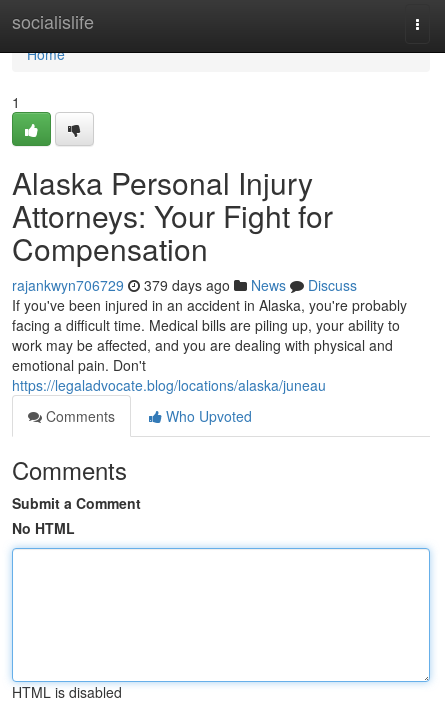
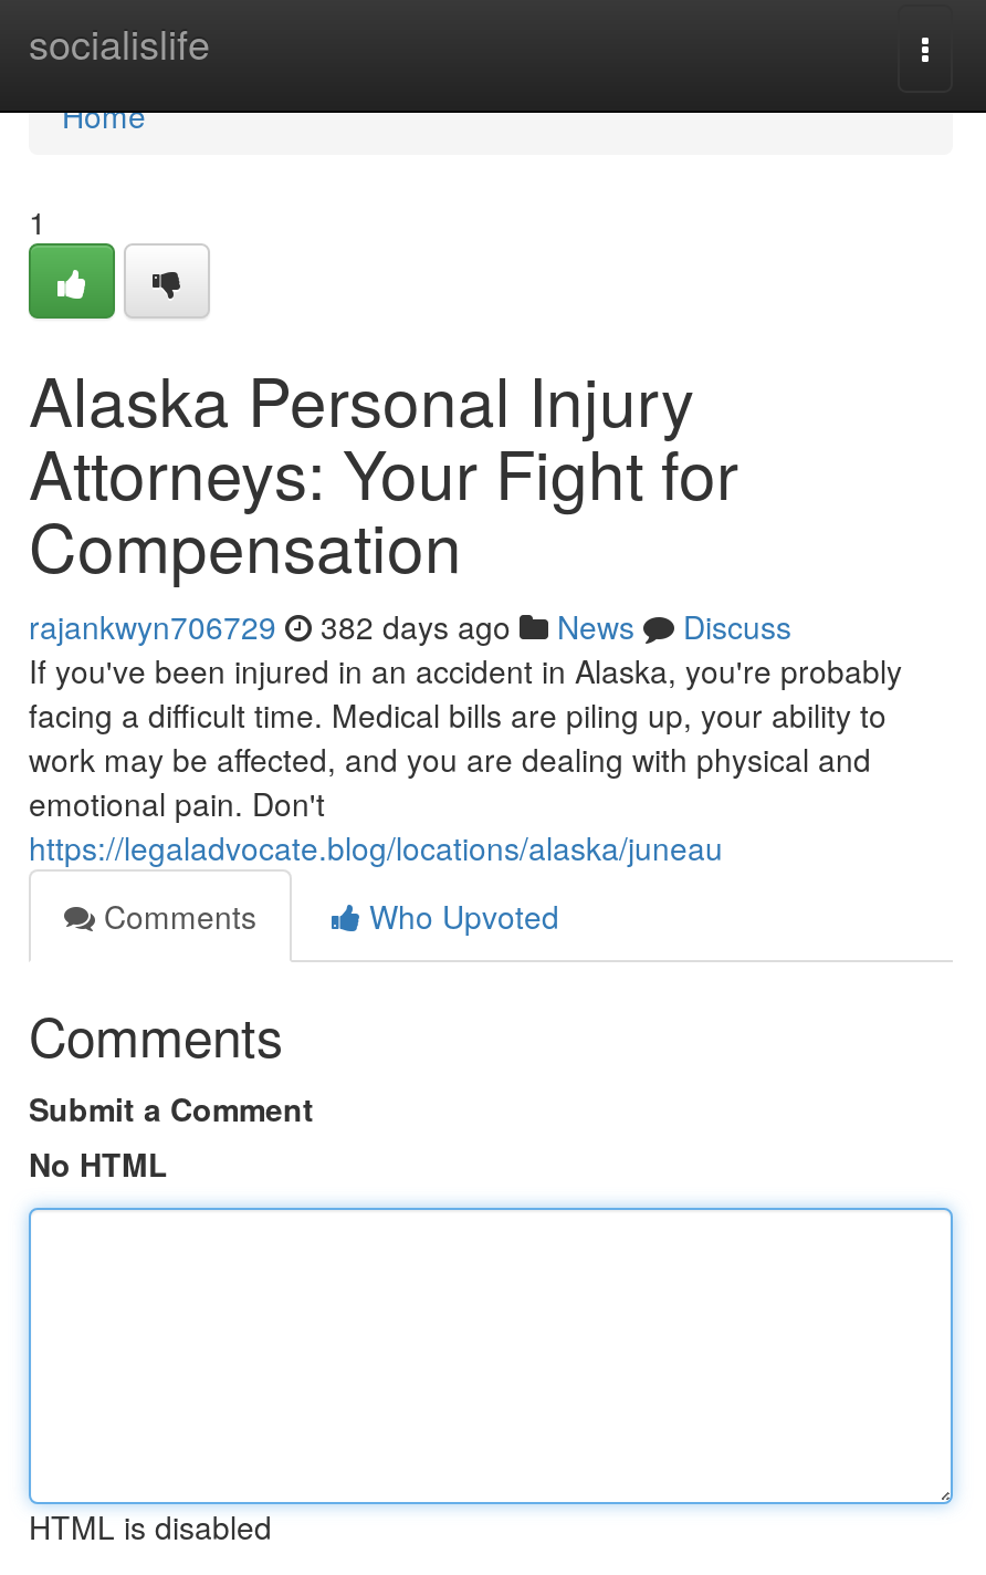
[12,275,357,295] rajankwyn706729 379 days ago News Discuss -> [29,604,791,648] rajankwyn706729 382 days ago News Discuss

